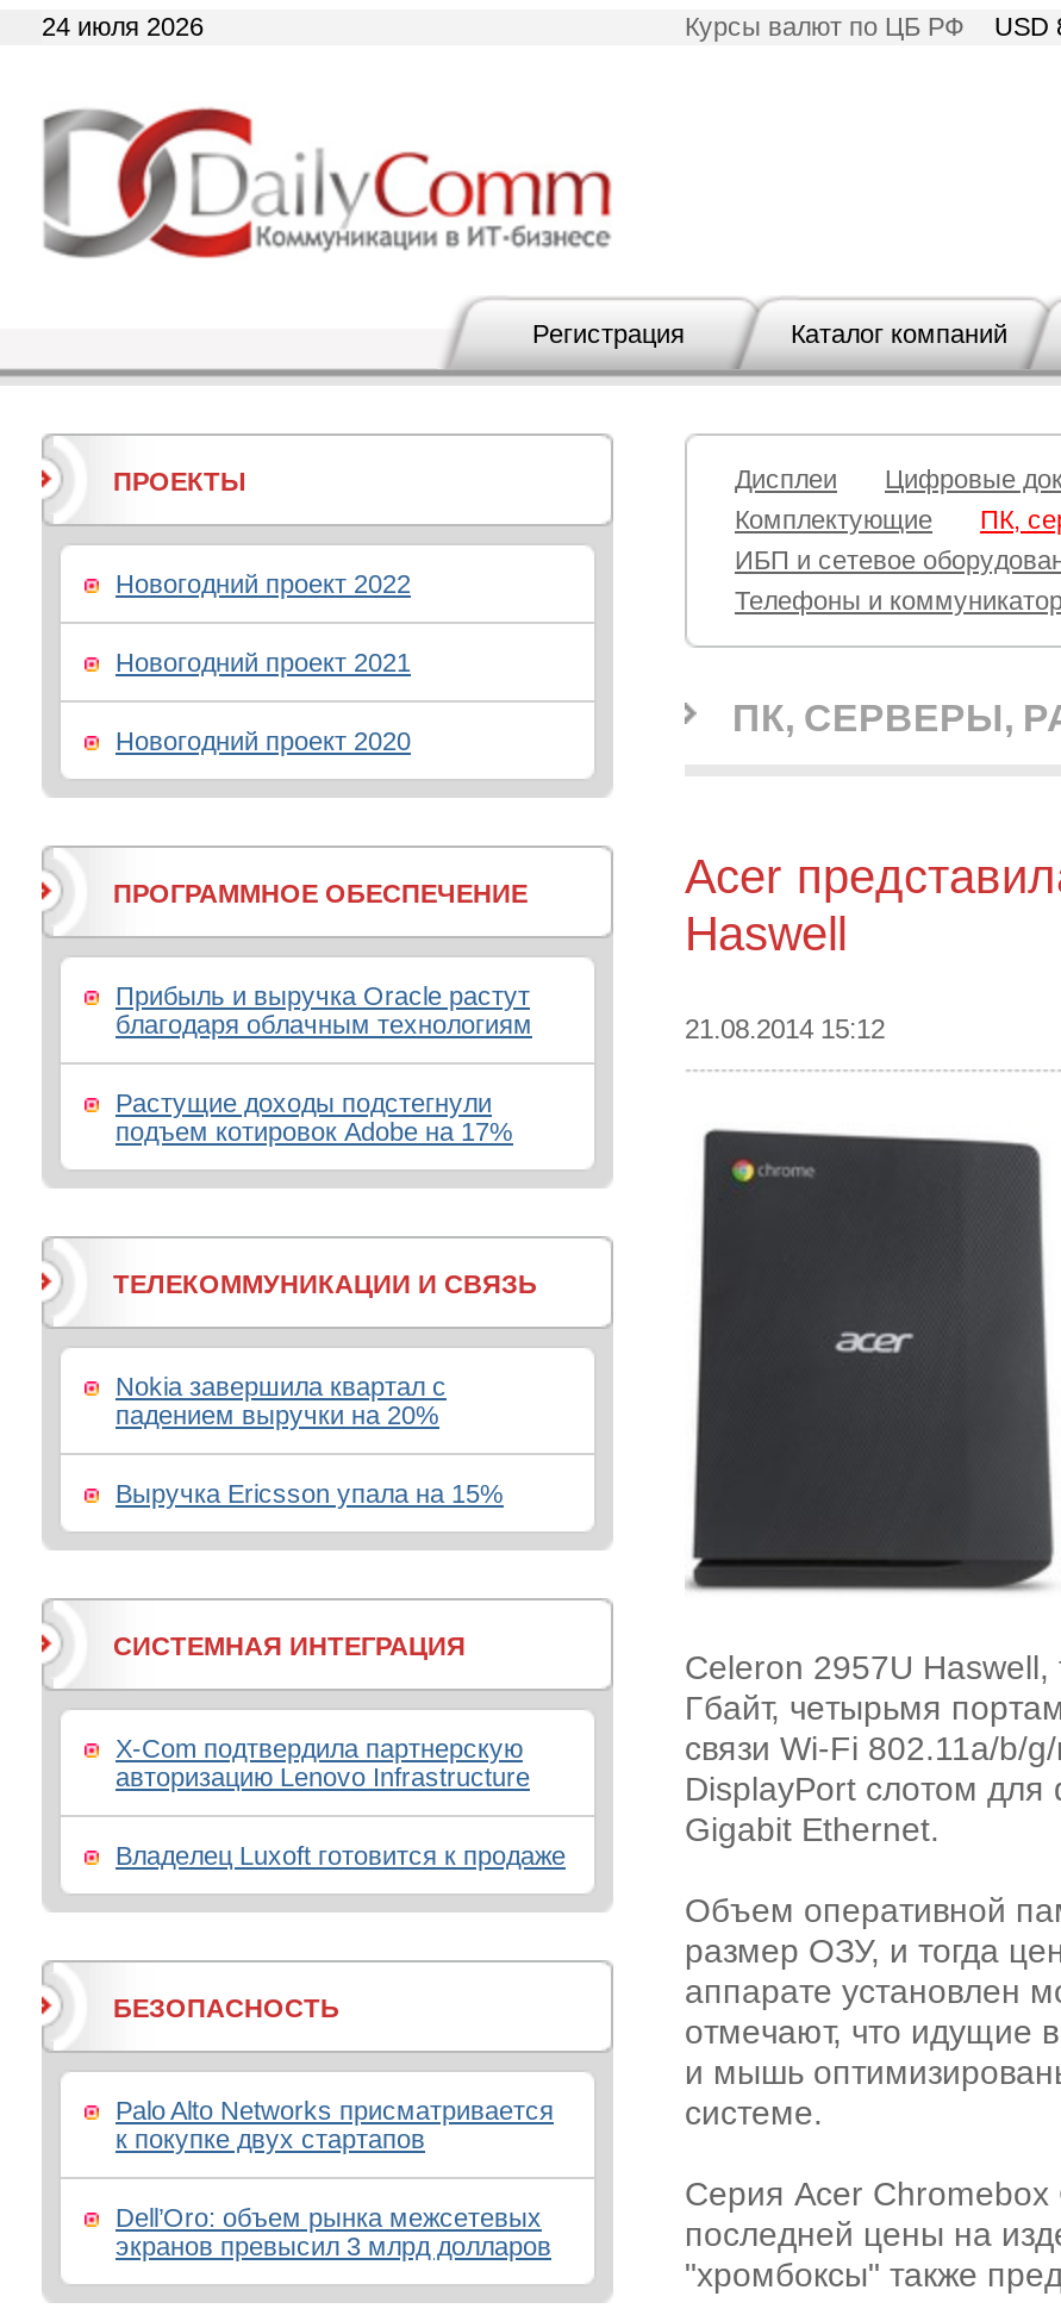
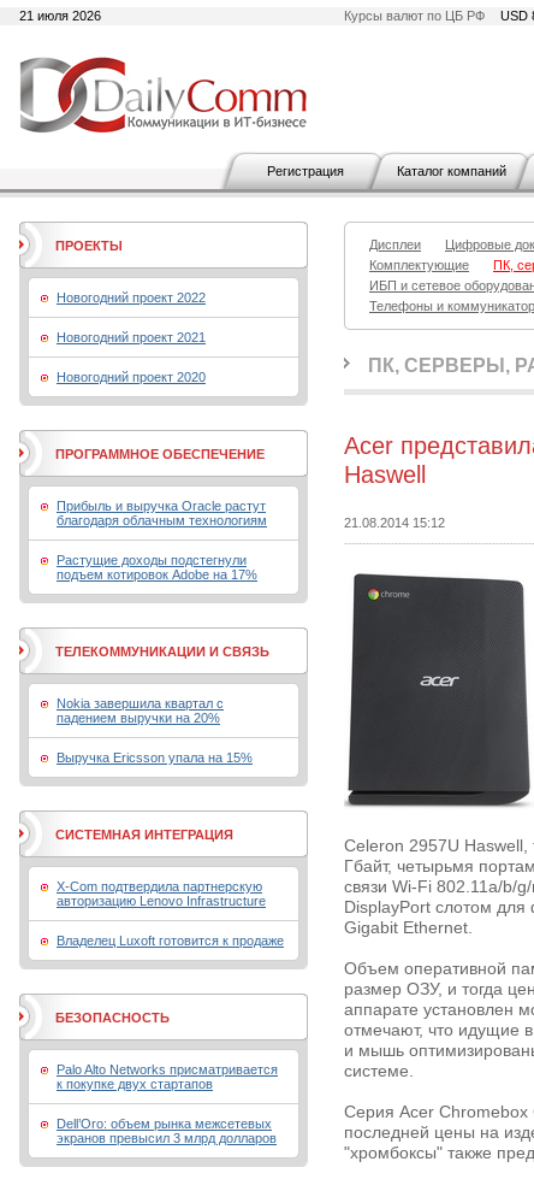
[42,12,204,40] 24 июля 2026 -> [19,8,101,23] 21 июля 2026

